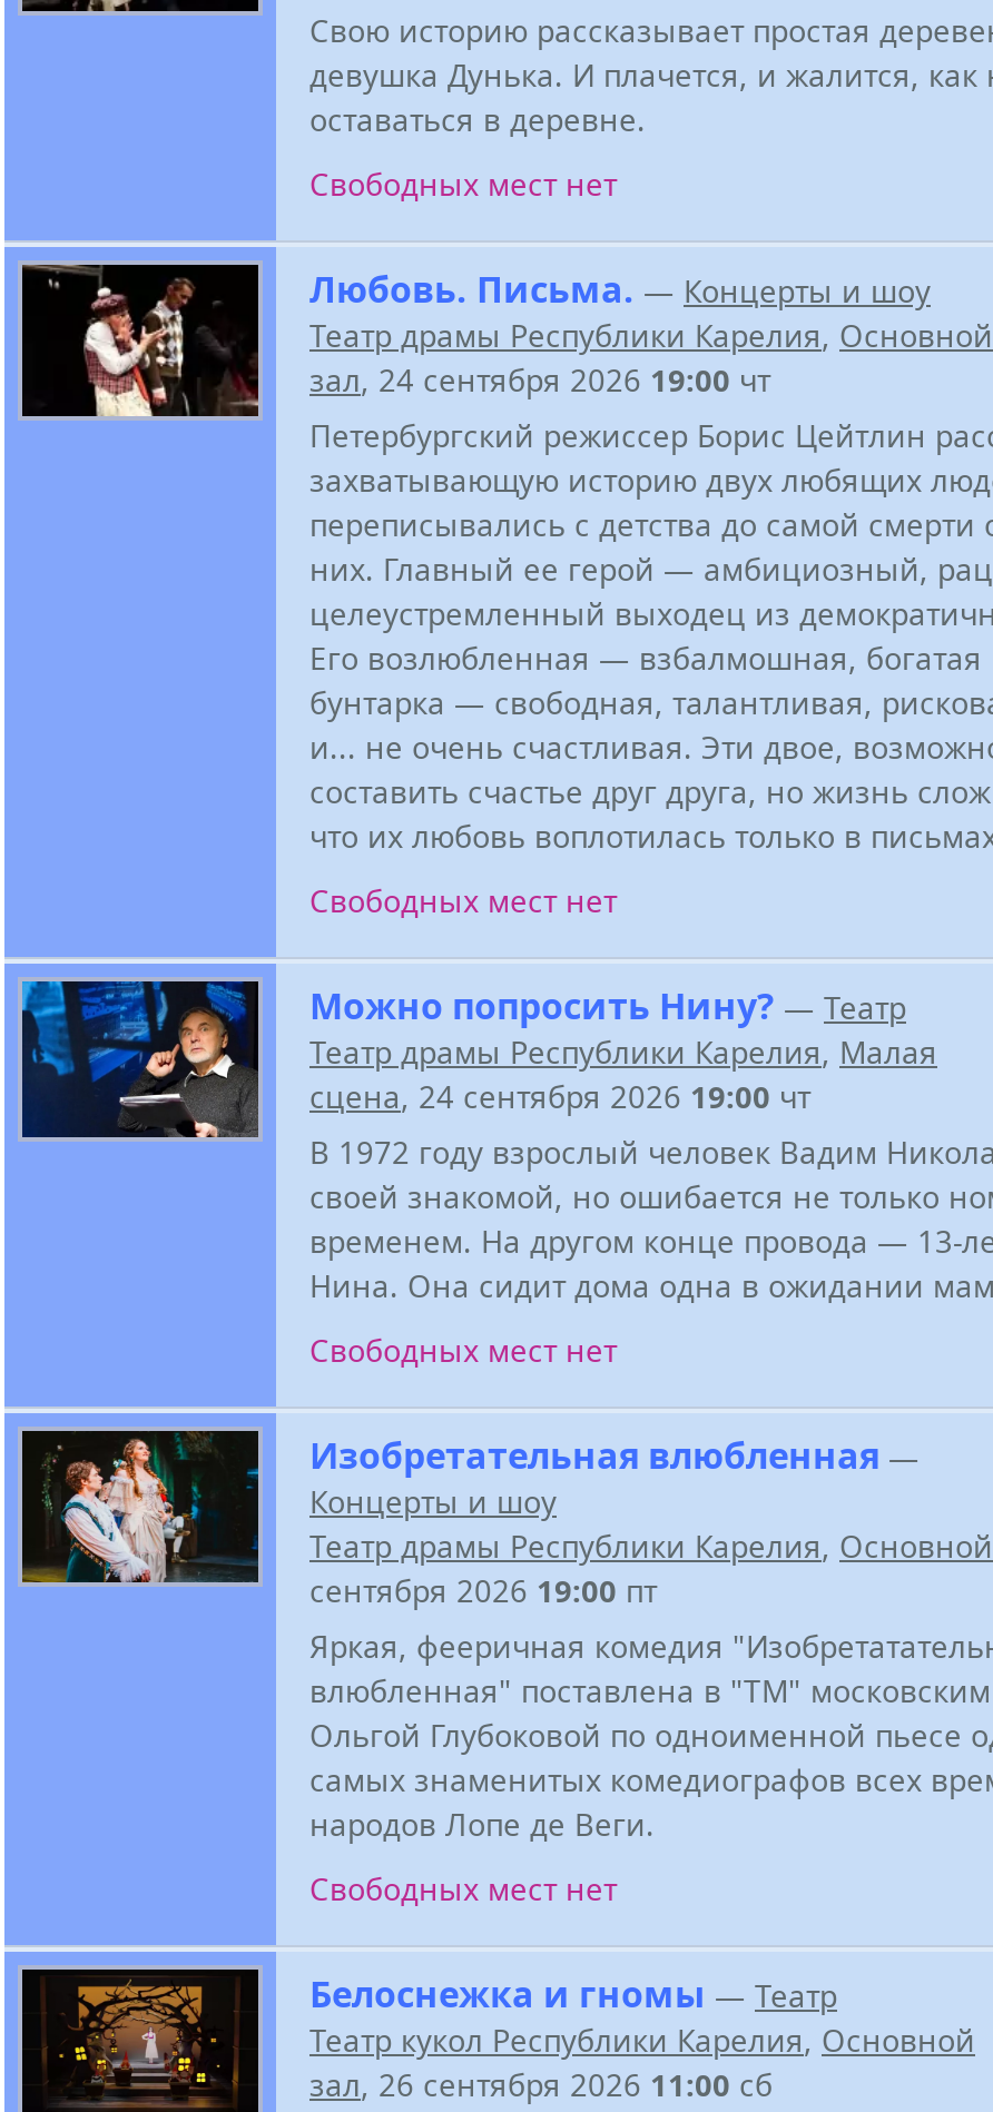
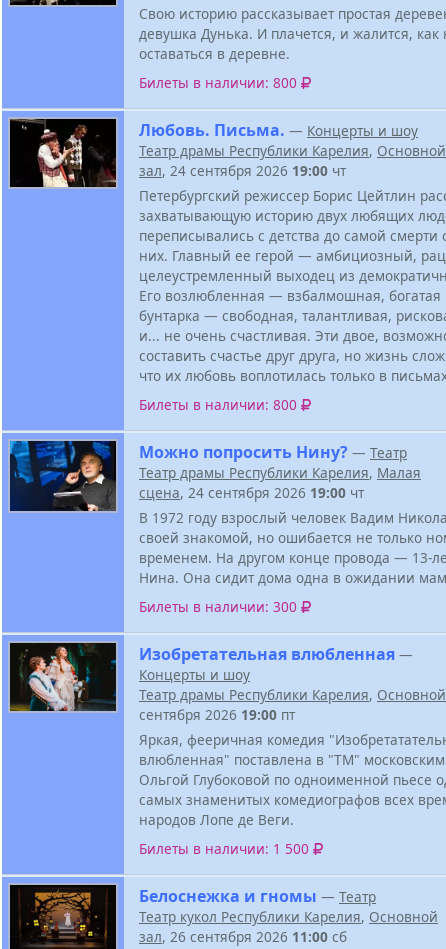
[309,163,617,205] Свободных мест нет -> [139,73,301,92] Билеты в наличии: 800
[309,879,617,922] Свободных мест нет -> [139,395,301,414] Билеты в наличии: 800
[309,1329,617,1371] Свободных мест нет -> [139,597,301,616] Билеты в наличии: 300
[309,1867,617,1910] Свободных мест нет -> [139,839,313,858] Билеты в наличии: 1 500

